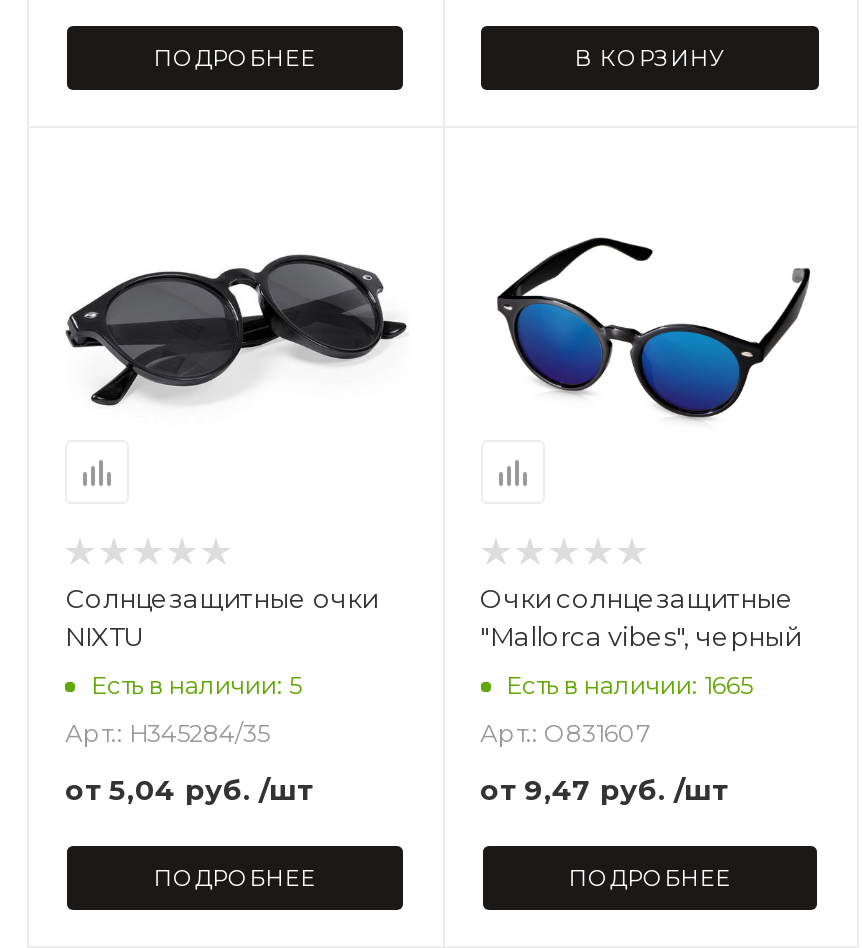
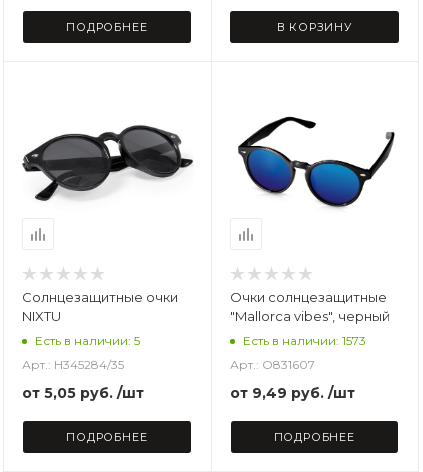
[506,669,752,699] Есть в наличии: 1665 -> [242,333,365,348] Есть в наличии: 1573
[65,772,313,808] от 5,04 руб. /шт -> [22,384,144,402] от 5,05 руб. /шт
[480,772,728,808] от 9,47 руб. /шт -> [229,384,354,402] от 9,49 руб. /шт

